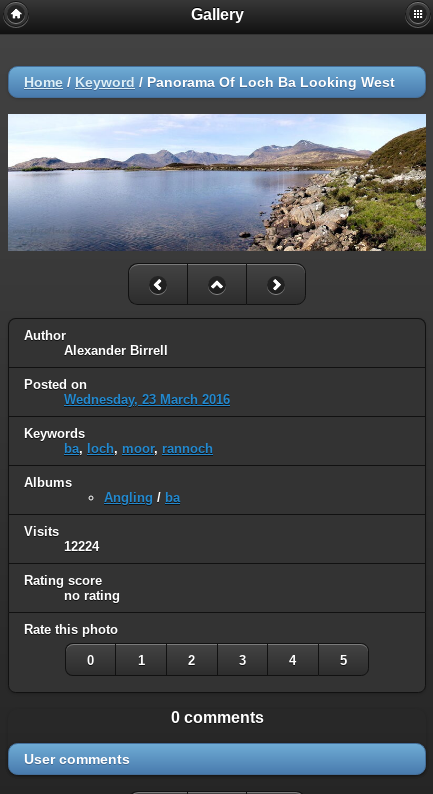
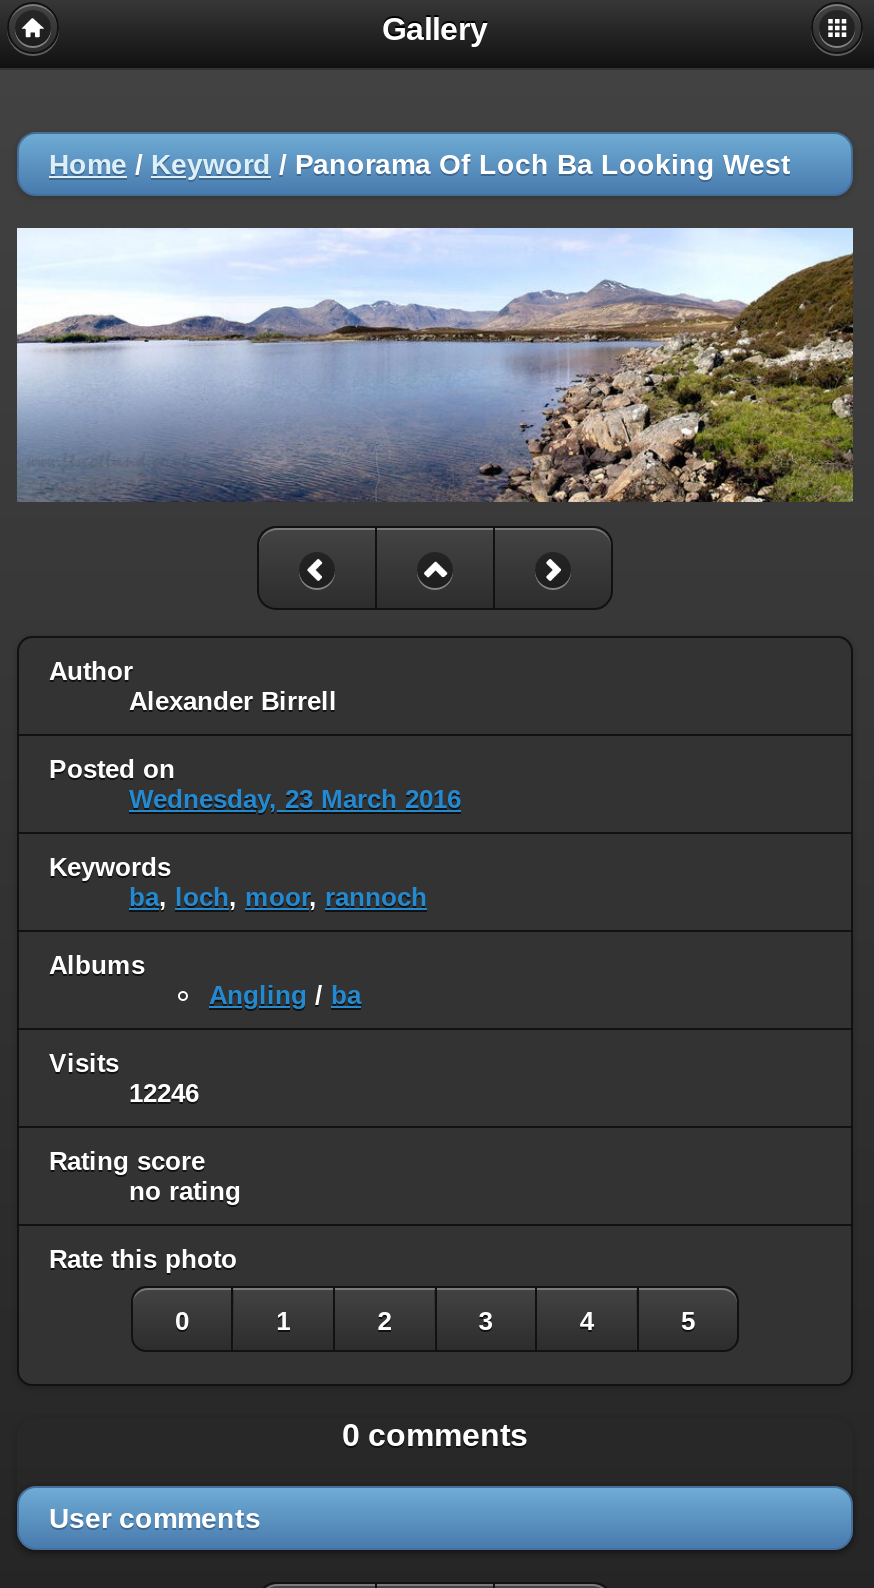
[64,539,99,554] 12224 -> [129,1078,199,1108] 12246

